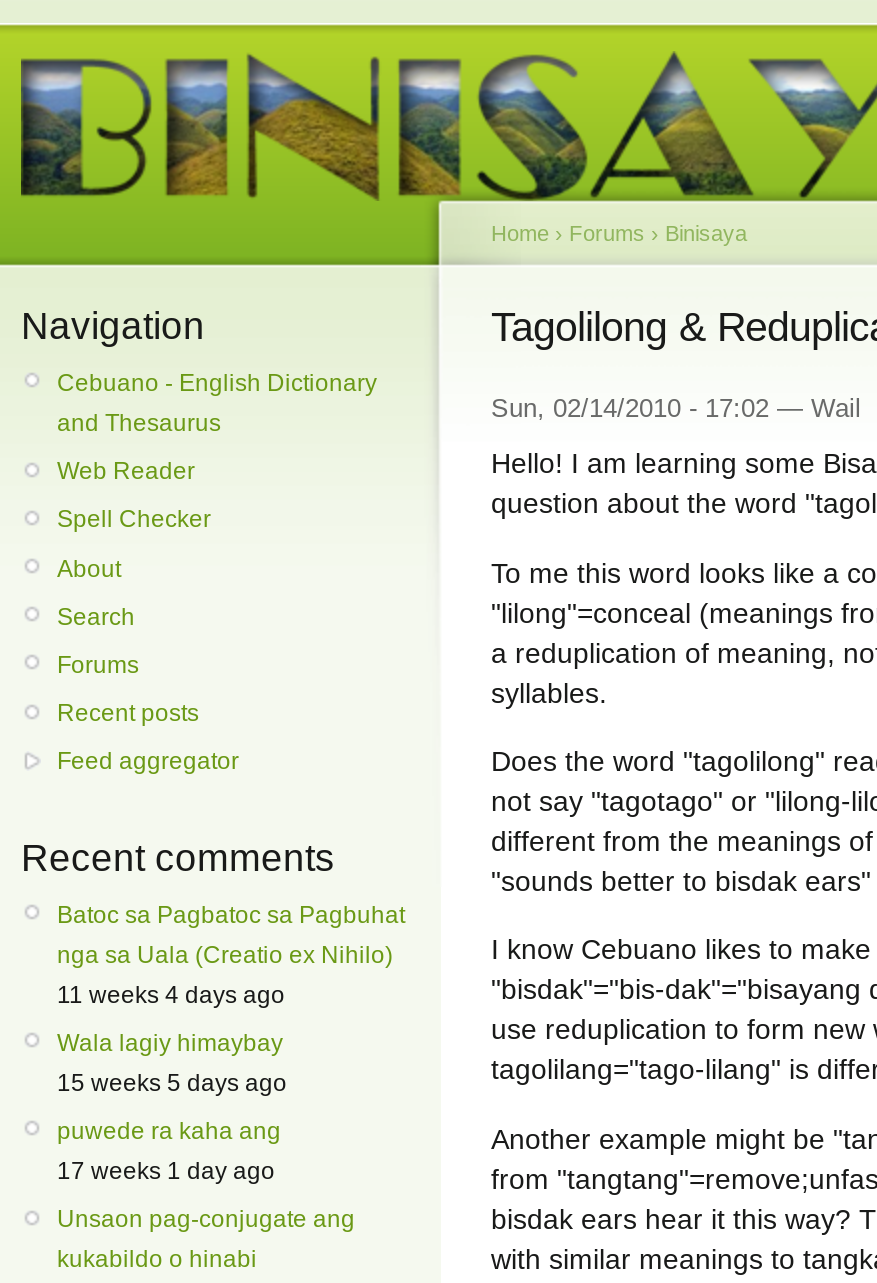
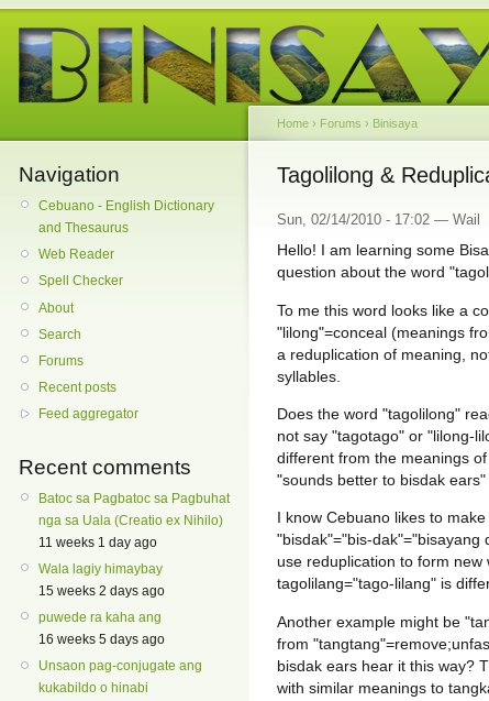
[57,980,285,1008] 11 weeks 4 days ago -> [38,534,157,550] 11 weeks 1 day ago
[57,1069,287,1097] 15 weeks 5 days ago -> [38,583,165,599] 15 weeks 2 days ago
[57,1157,275,1185] 17 weeks 1 day ago -> [38,632,165,647] 16 weeks 5 days ago

